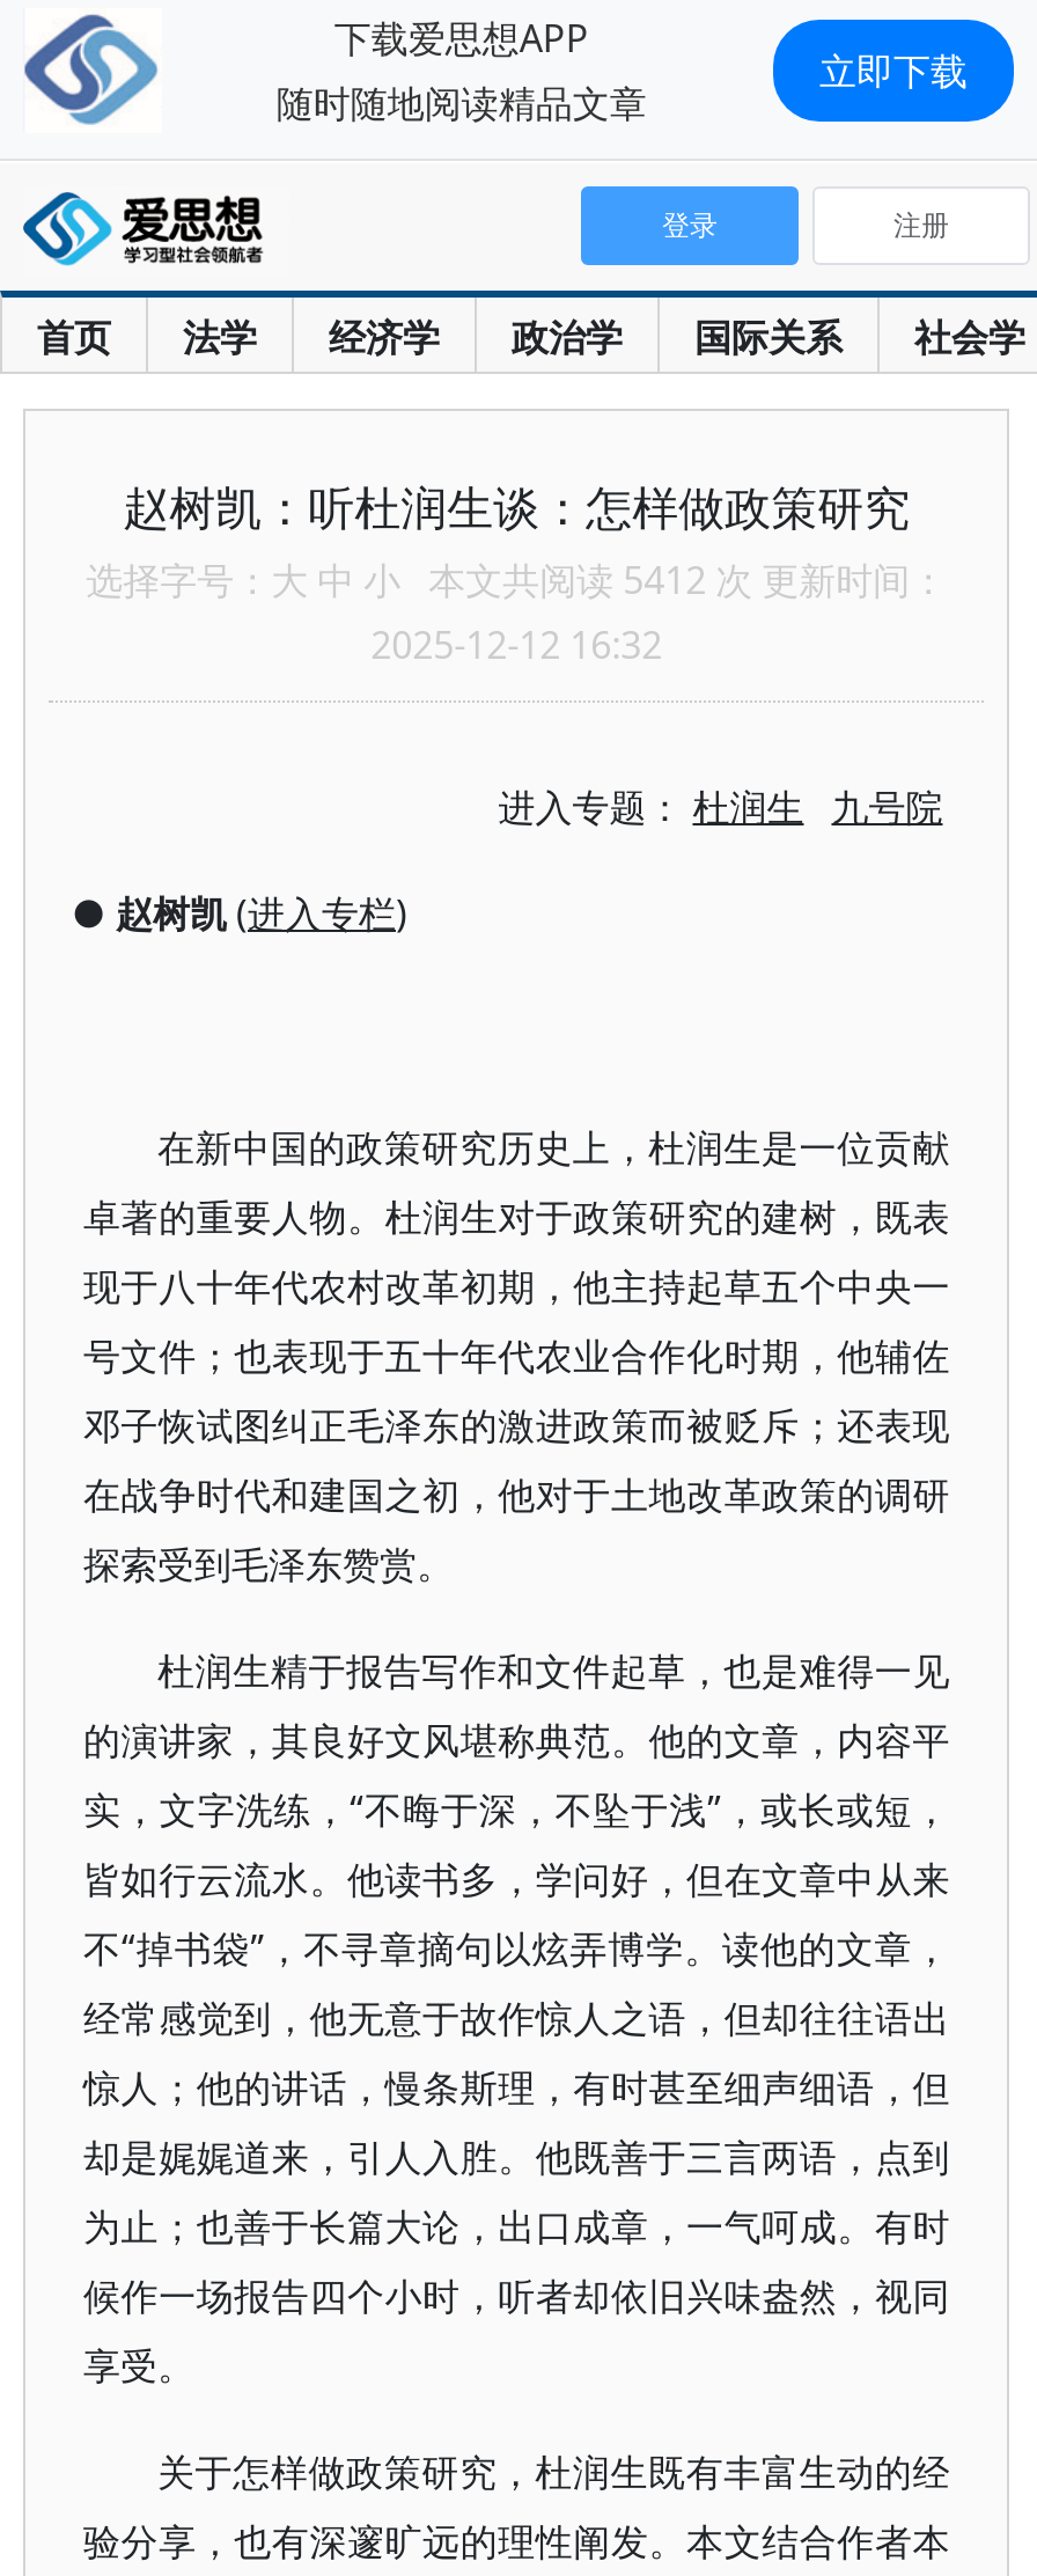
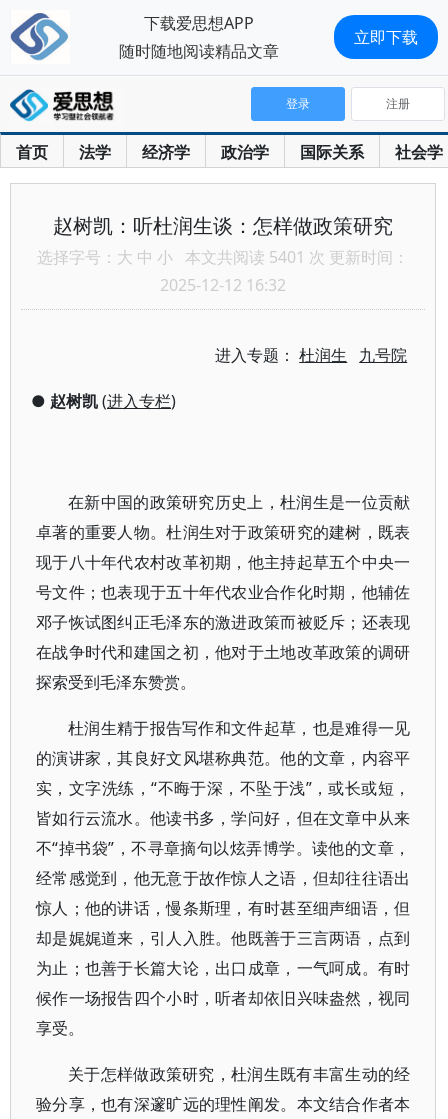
[86,555,947,606] 选择字号：大 中 小本文共阅读 5412 次 更新时间： -> [37,246,409,268] 选择字号：大 中 小本文共阅读 5401 次 更新时间：

